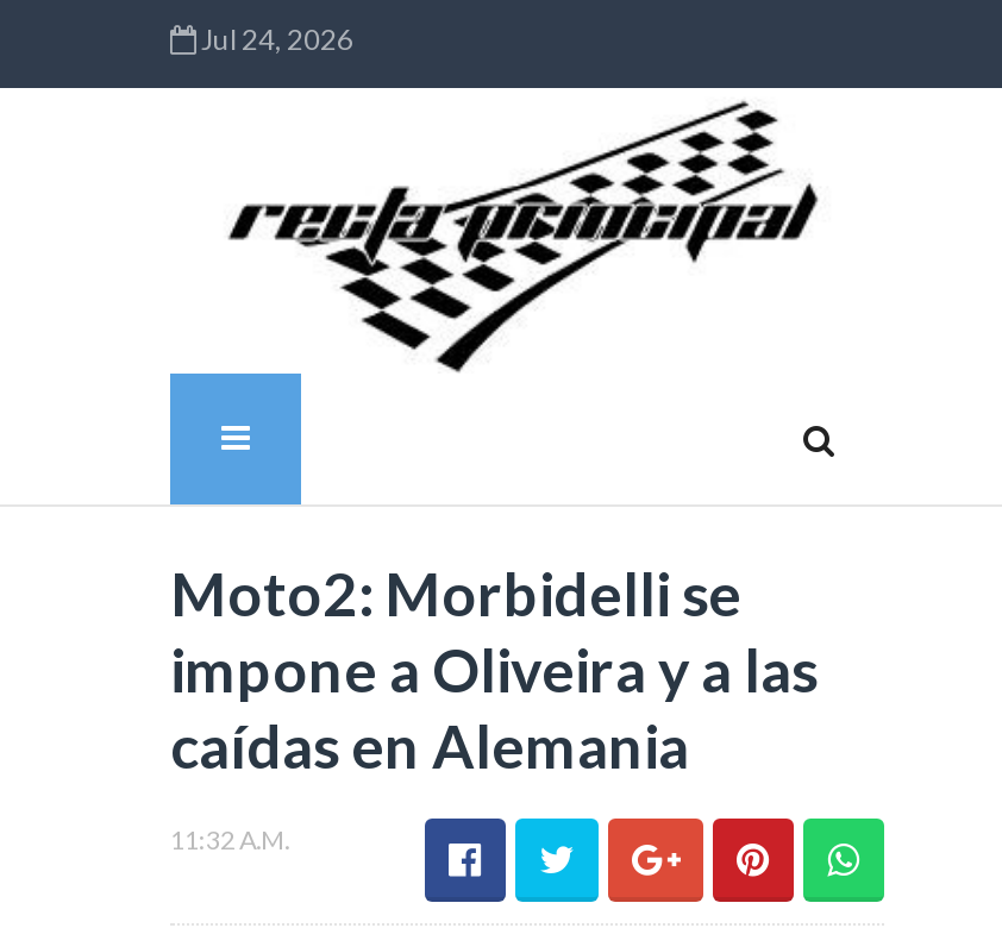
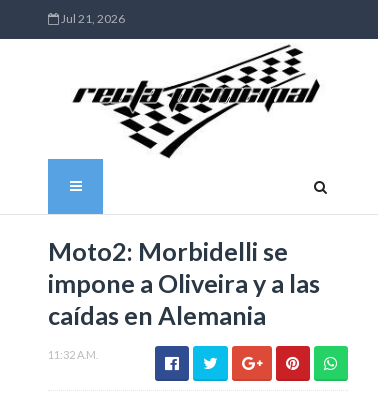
[201,21,353,57] Jul 24, 2026 -> [61,11,125,26] Jul 21, 2026

